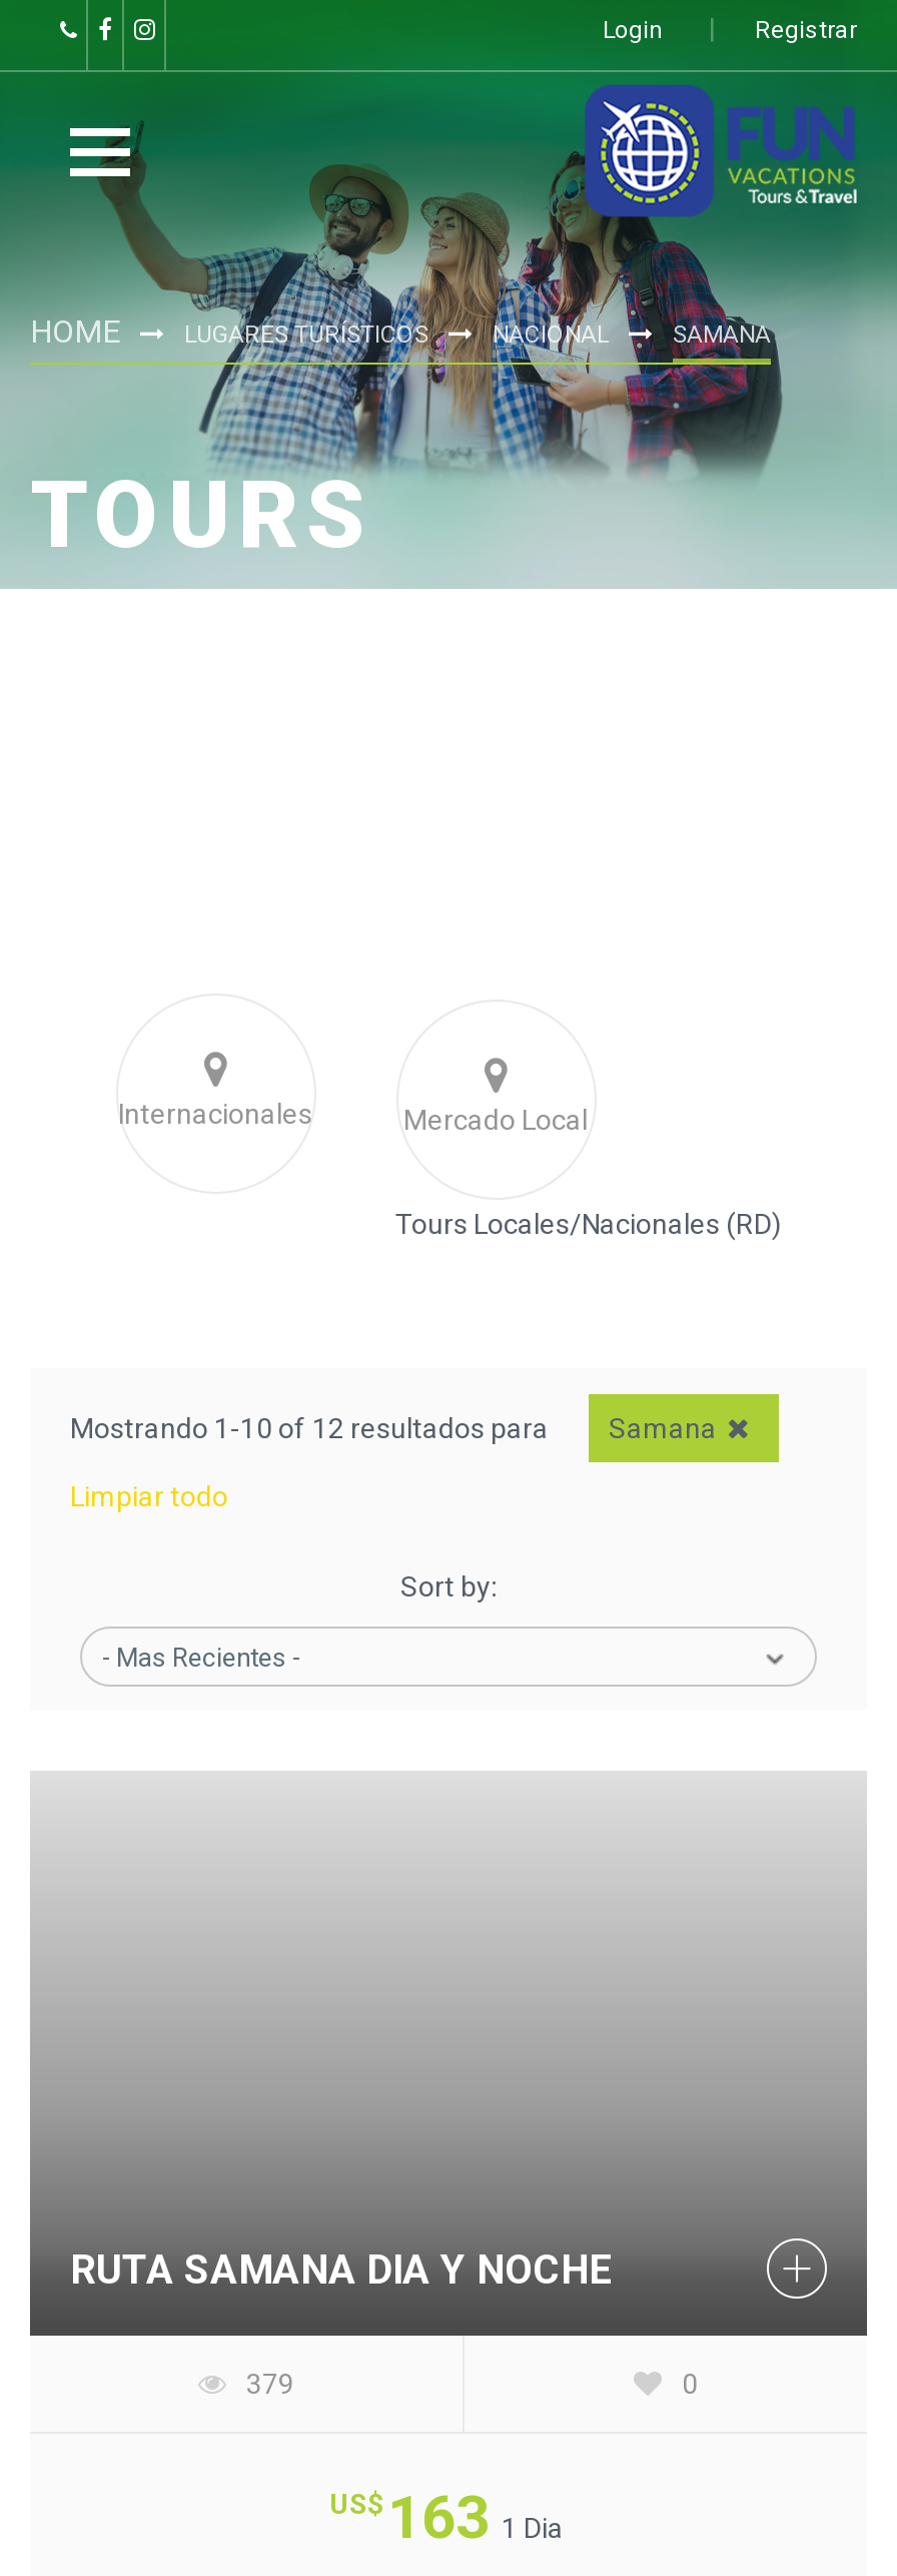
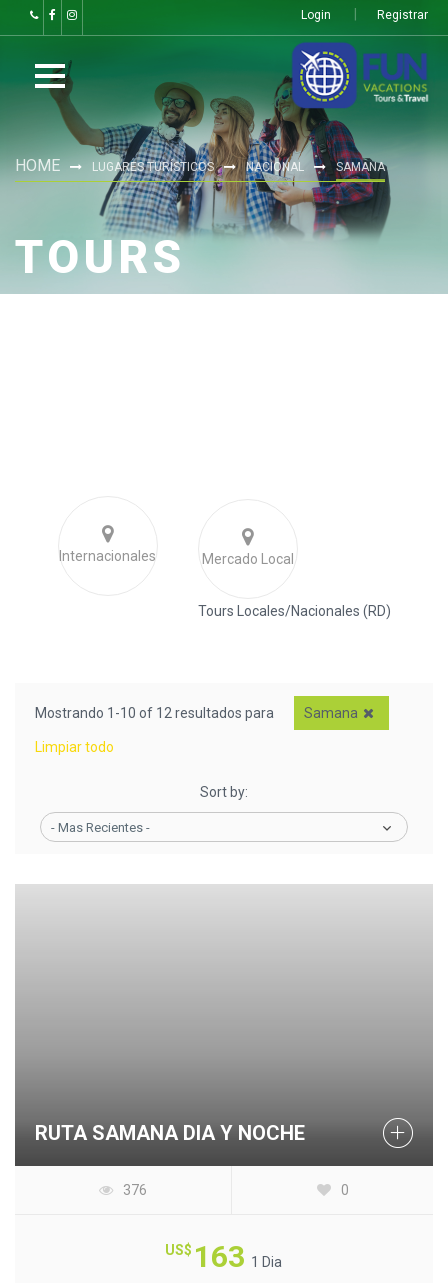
[246,2368,294,2400] 379 -> [123,1182,147,1198] 376

